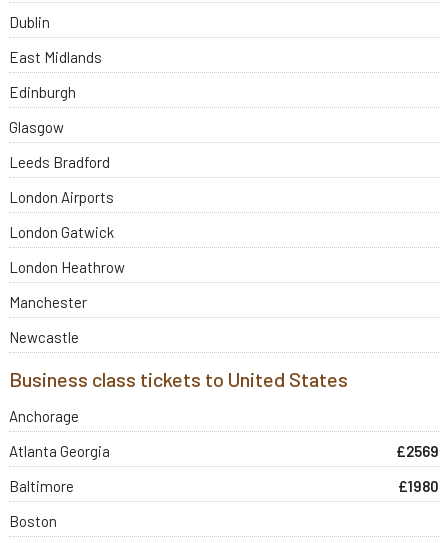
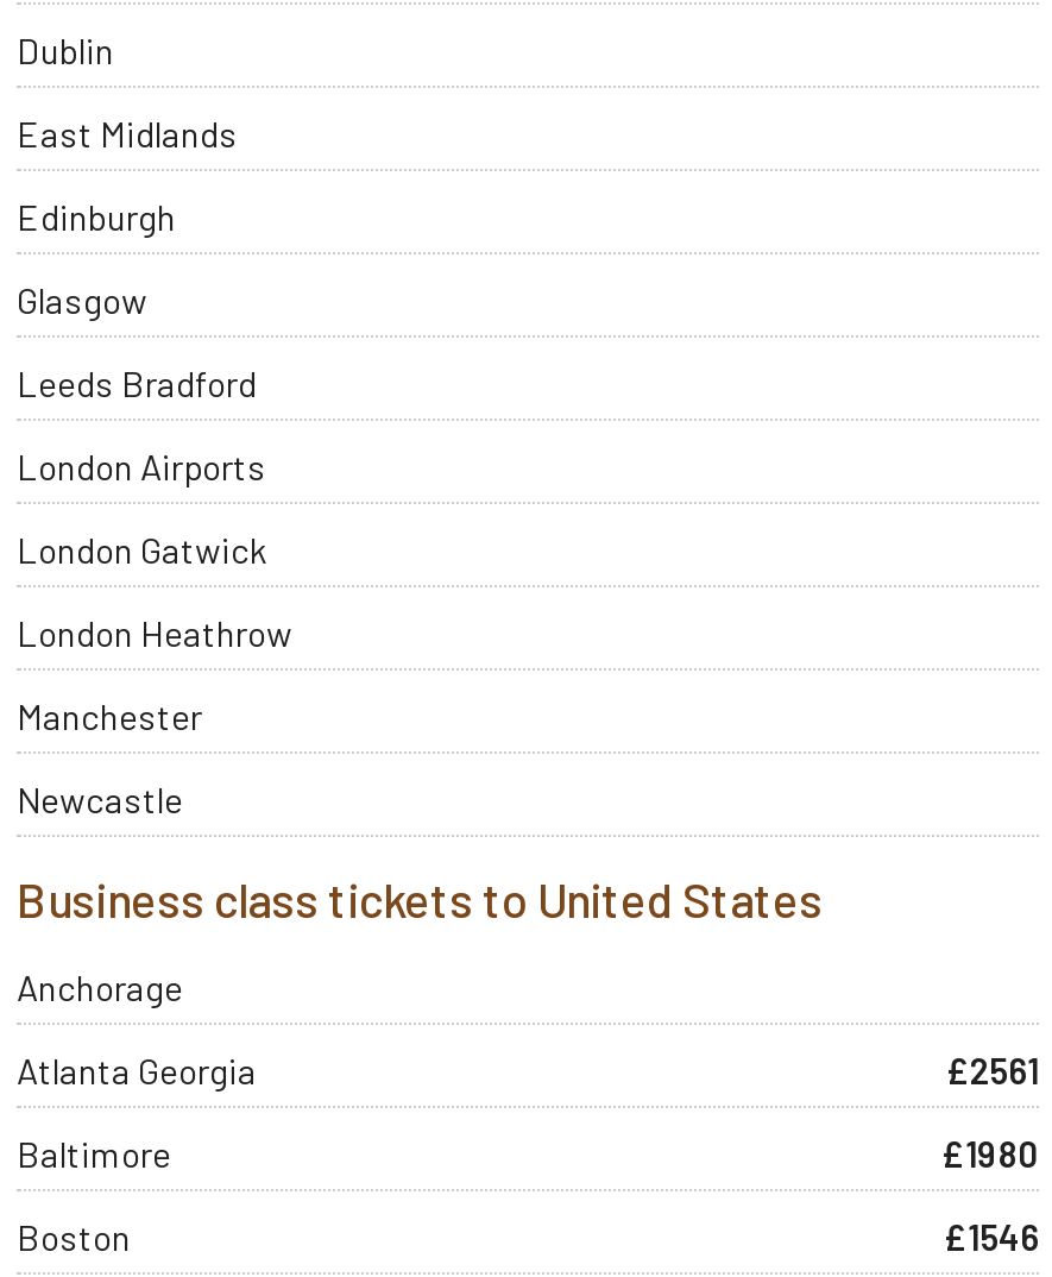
[396,442,439,460] £2569 -> [946,1049,1039,1092] £2561
none -> [944,1215,1039,1258] £1546

